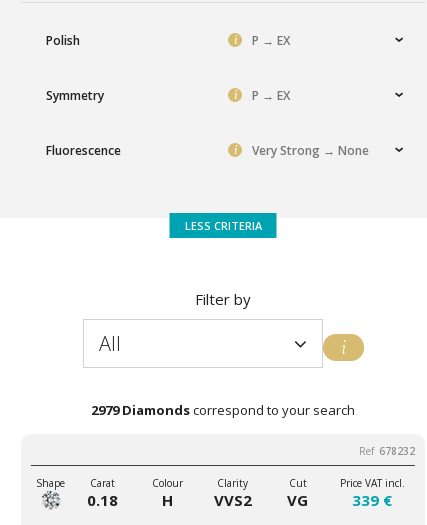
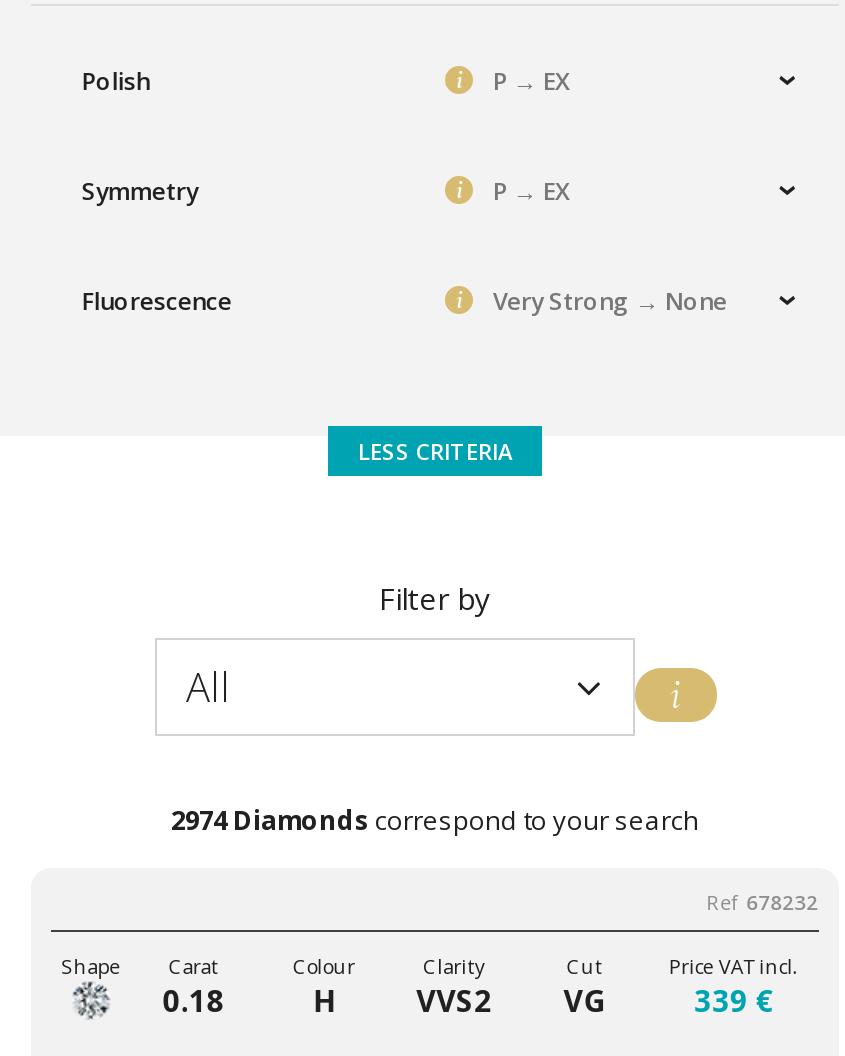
[91,401,355,419] 2979 Diamonds correspond to your search -> [171,802,699,838] 2974 Diamonds correspond to your search

